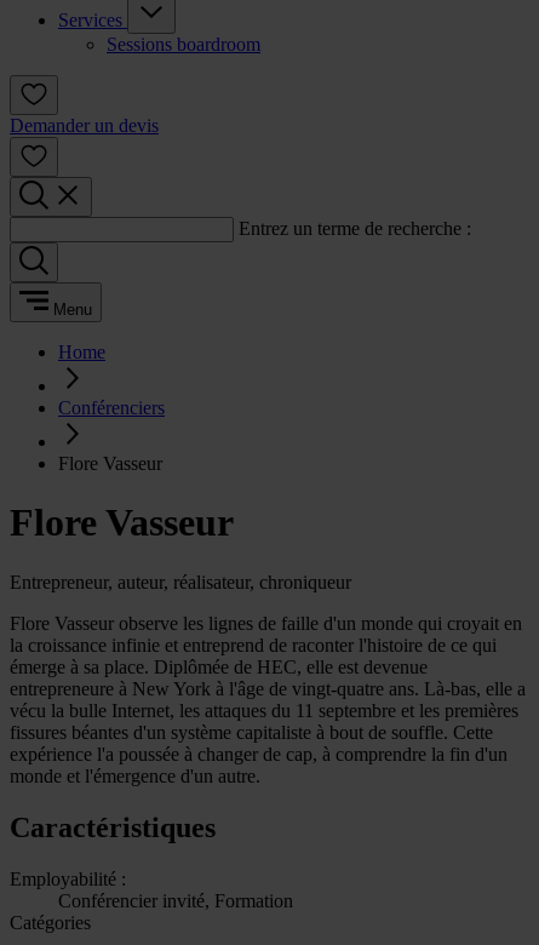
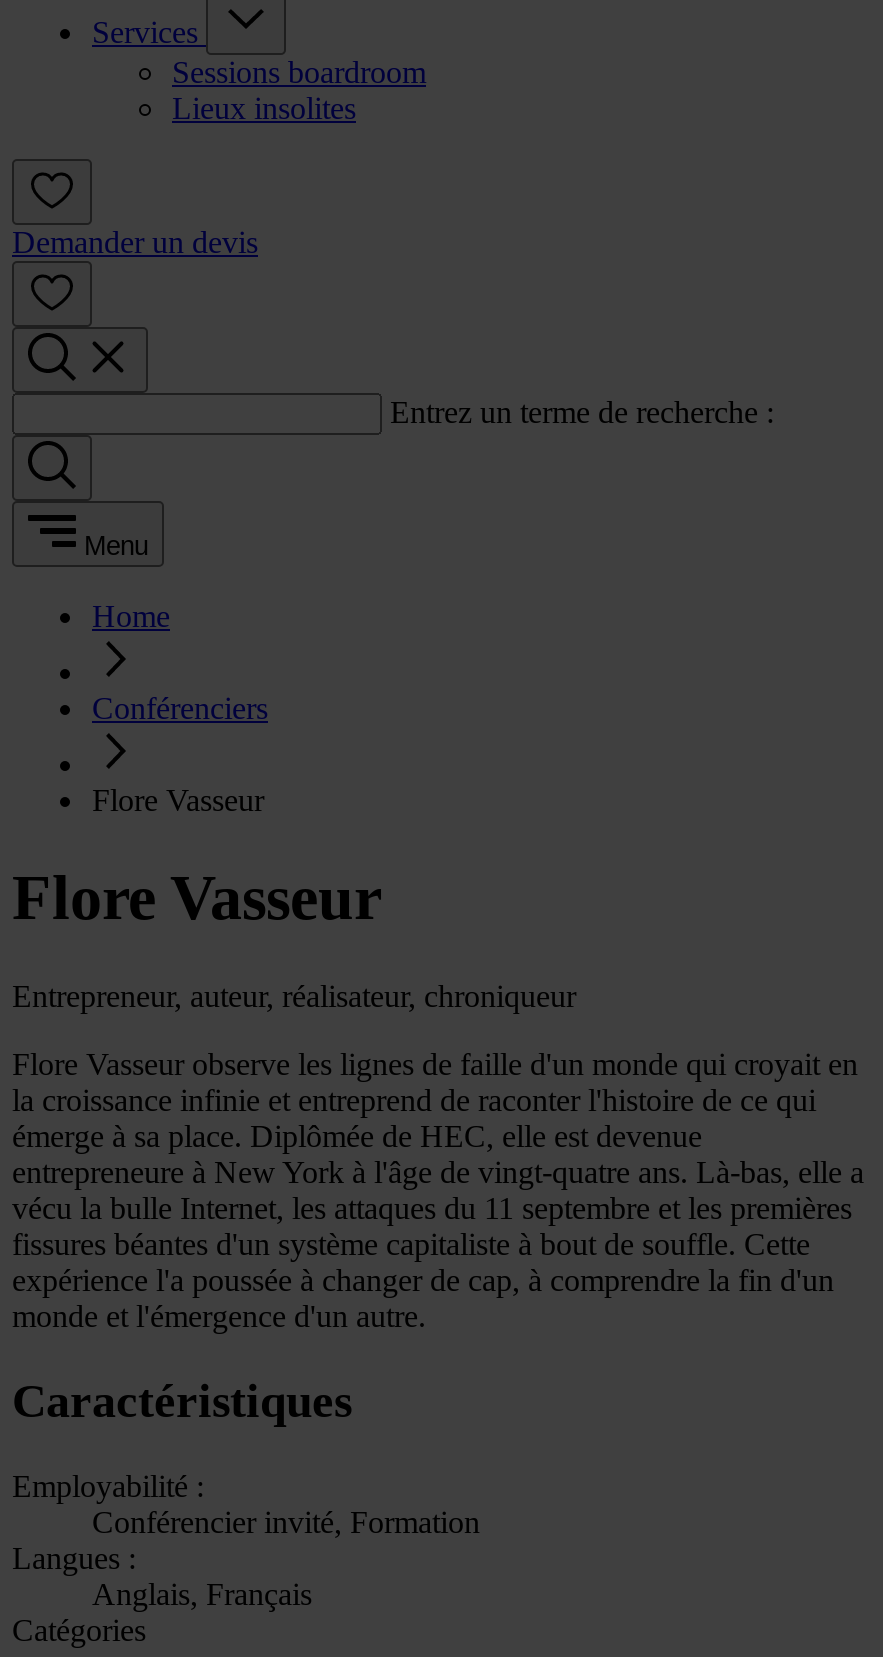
none -> [172,91,356,125] Lieux insolites
none -> [12,1540,312,1610] Langues : | Anglais, Français

